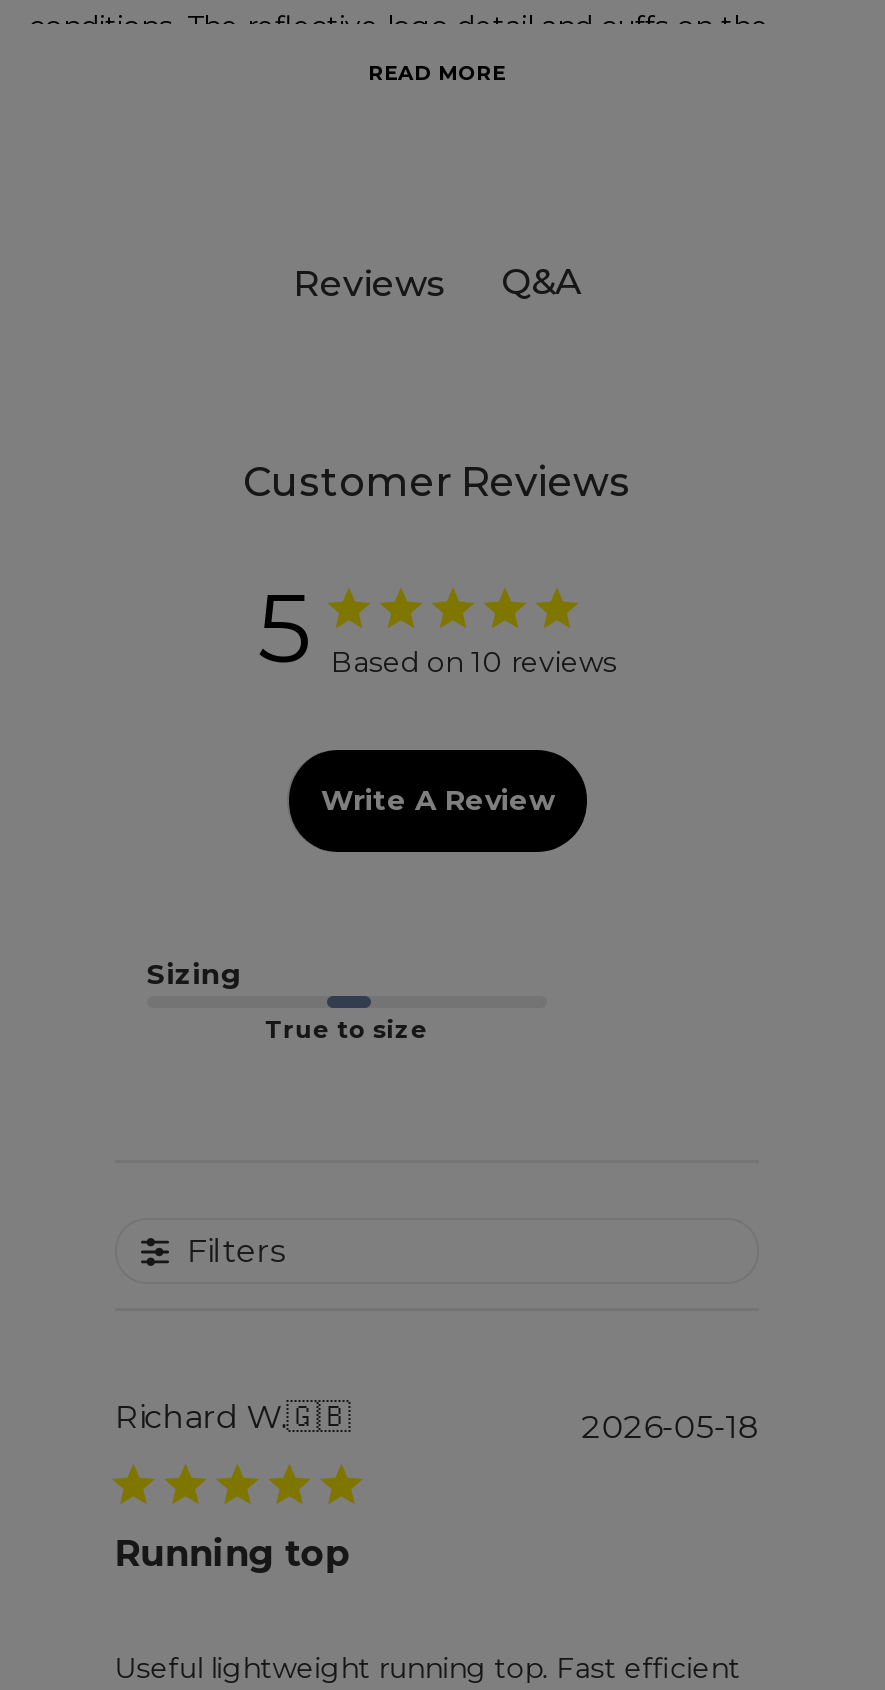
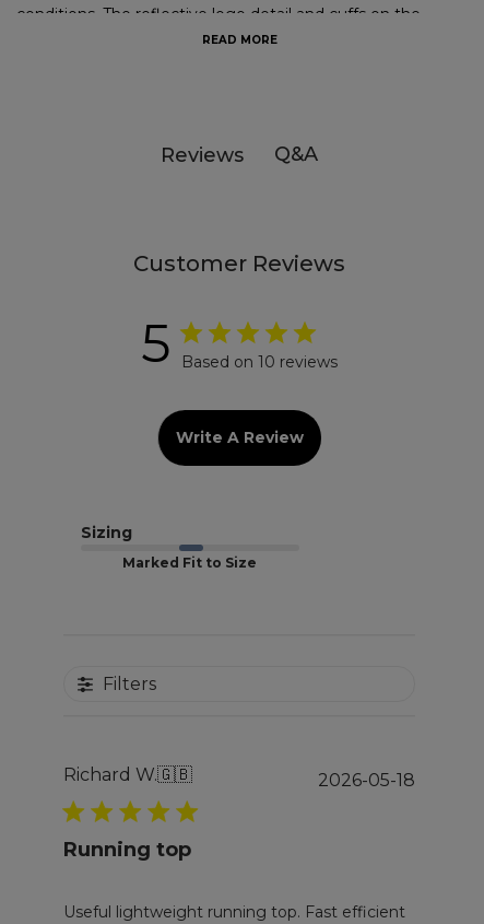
[265,1014,429,1044] True to size -> [123,554,257,571] Marked Fit to Size

